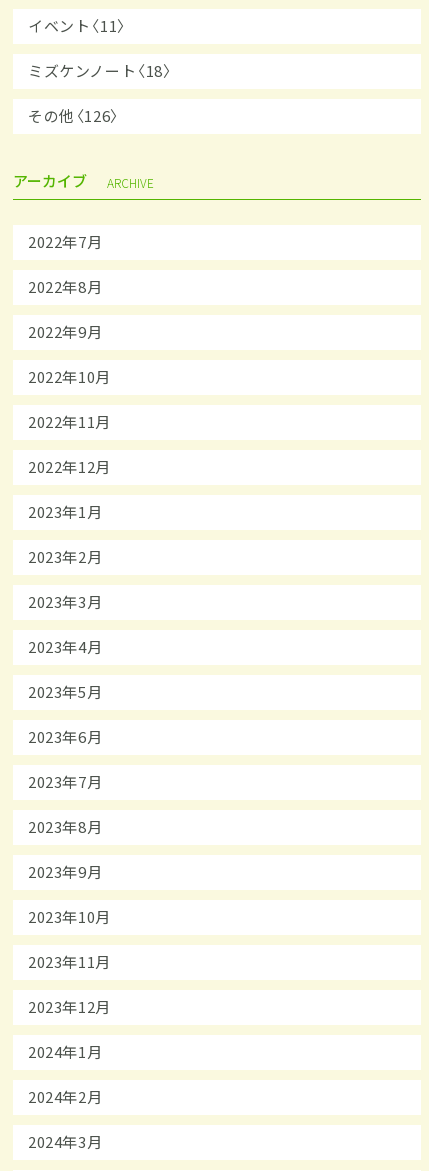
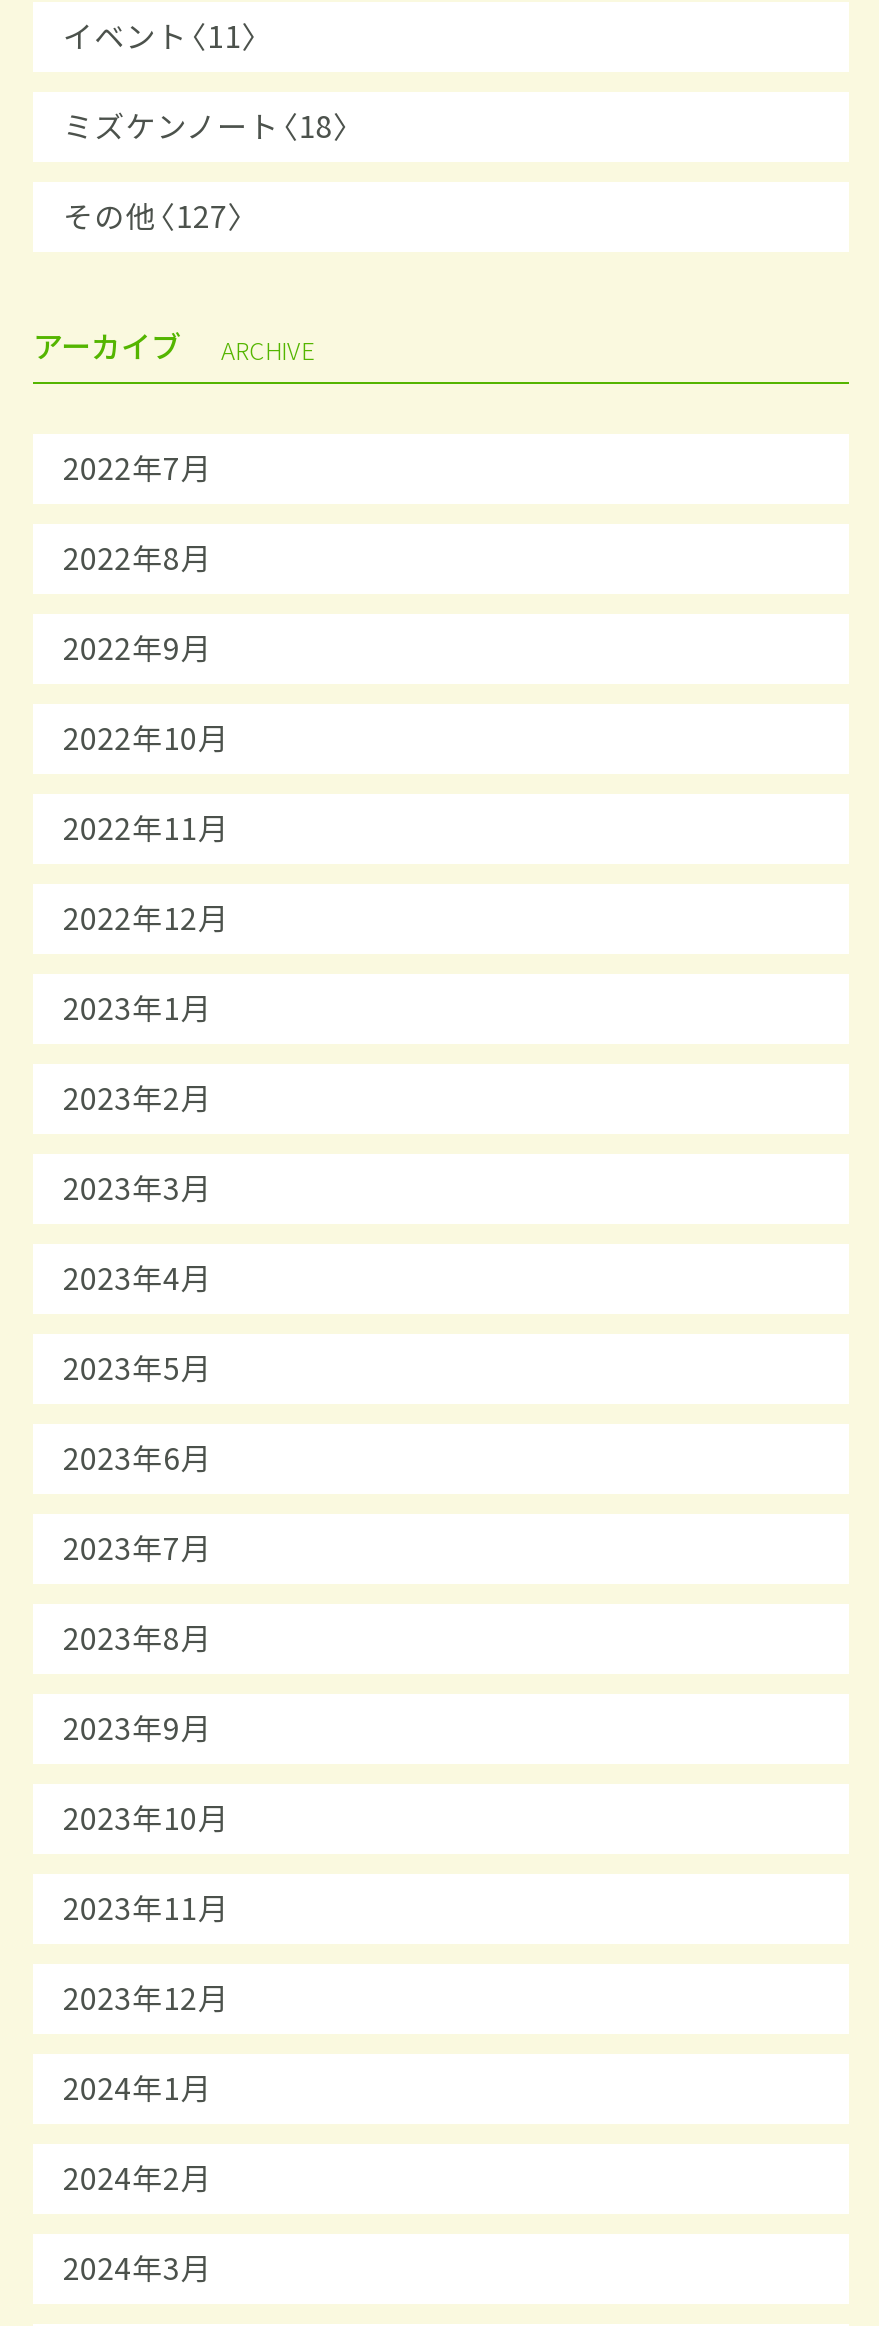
[28,105,120,127] その他〈126〉 -> [63,194,247,238] その他〈127〉

